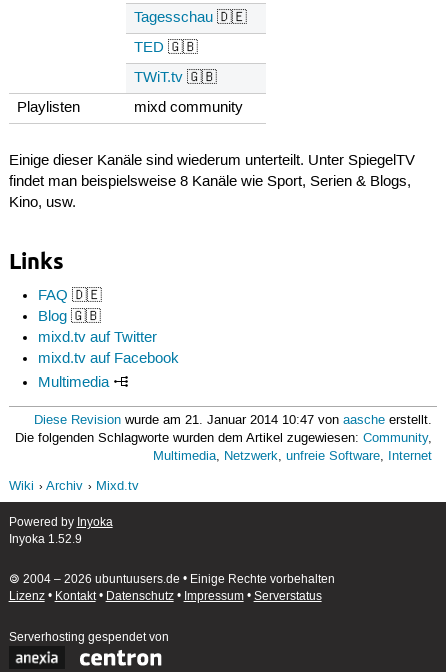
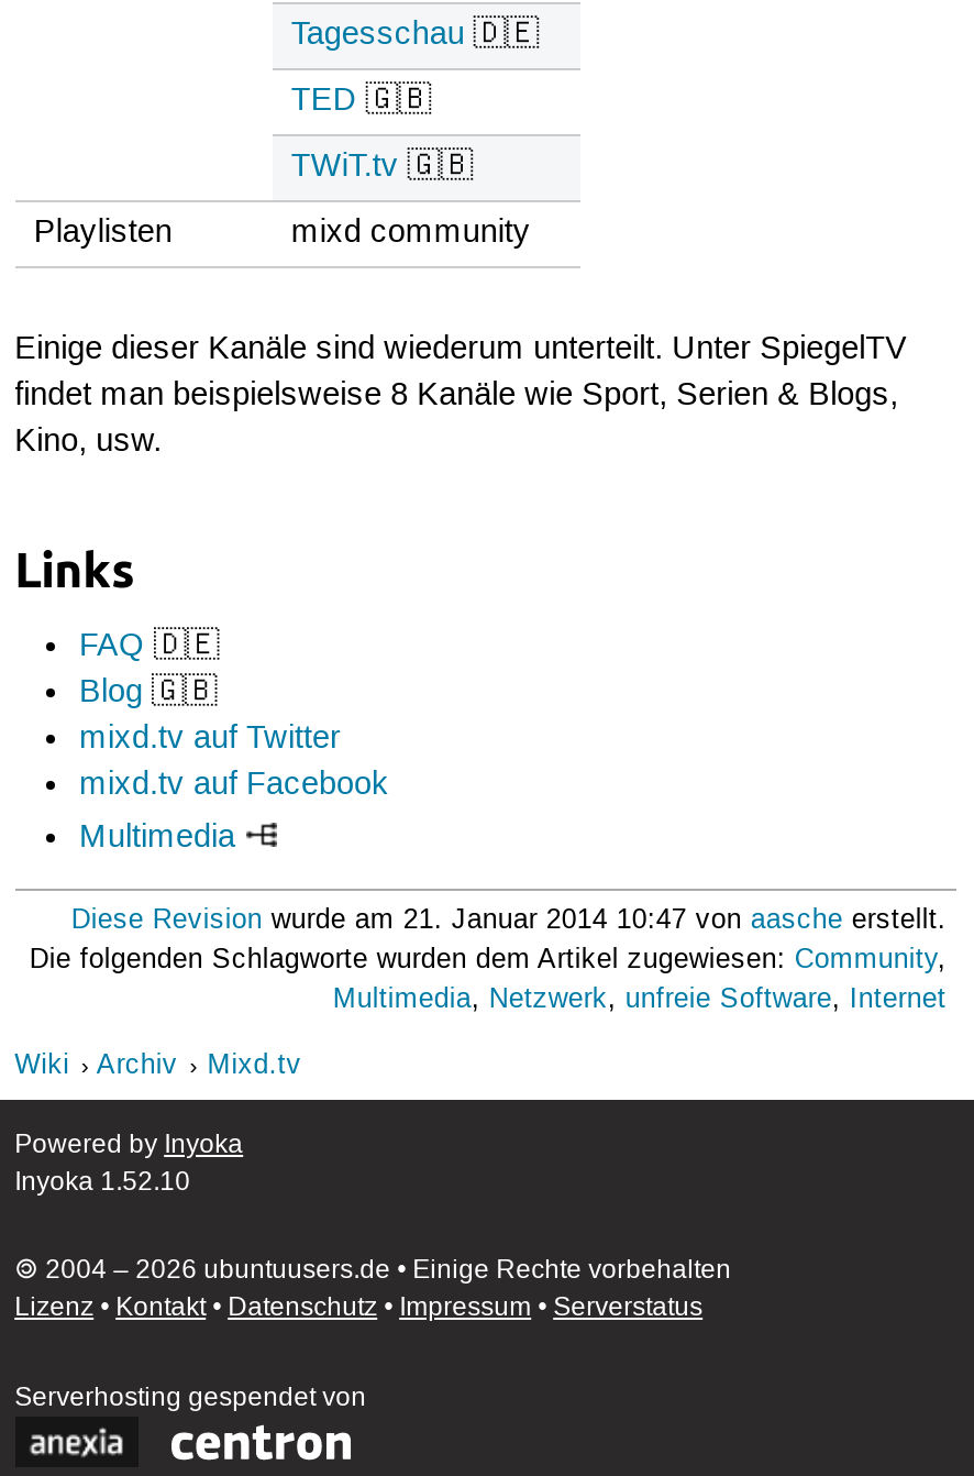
[9,532,82,547] Inyoka 1.52.9 -> [15,1165,190,1198] Inyoka 1.52.10

